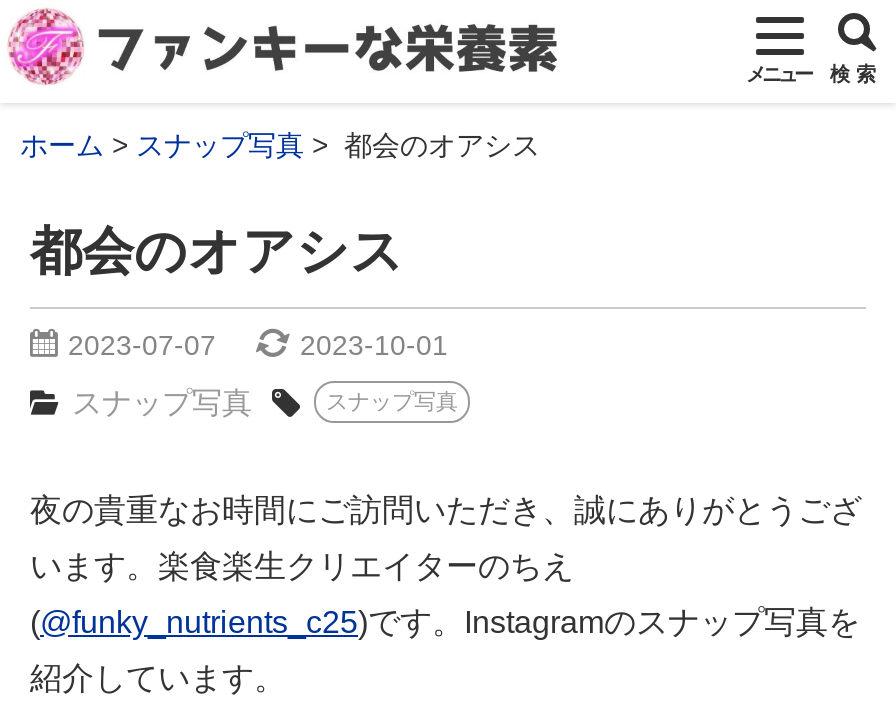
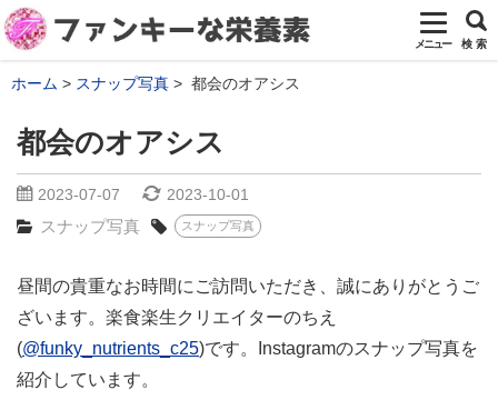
[30,493,862,527] 夜の貴重なお時間にご訪問いただき、誠にありがとうござ -> [17,277,479,296] 昼間の貴重なお時間にご訪問いただき、誠にありがとうご
[30,549,574,583] います。楽食楽生クリエイターのちえ -> [17,308,337,327] ざいます。楽食楽生クリエイターのちえ

